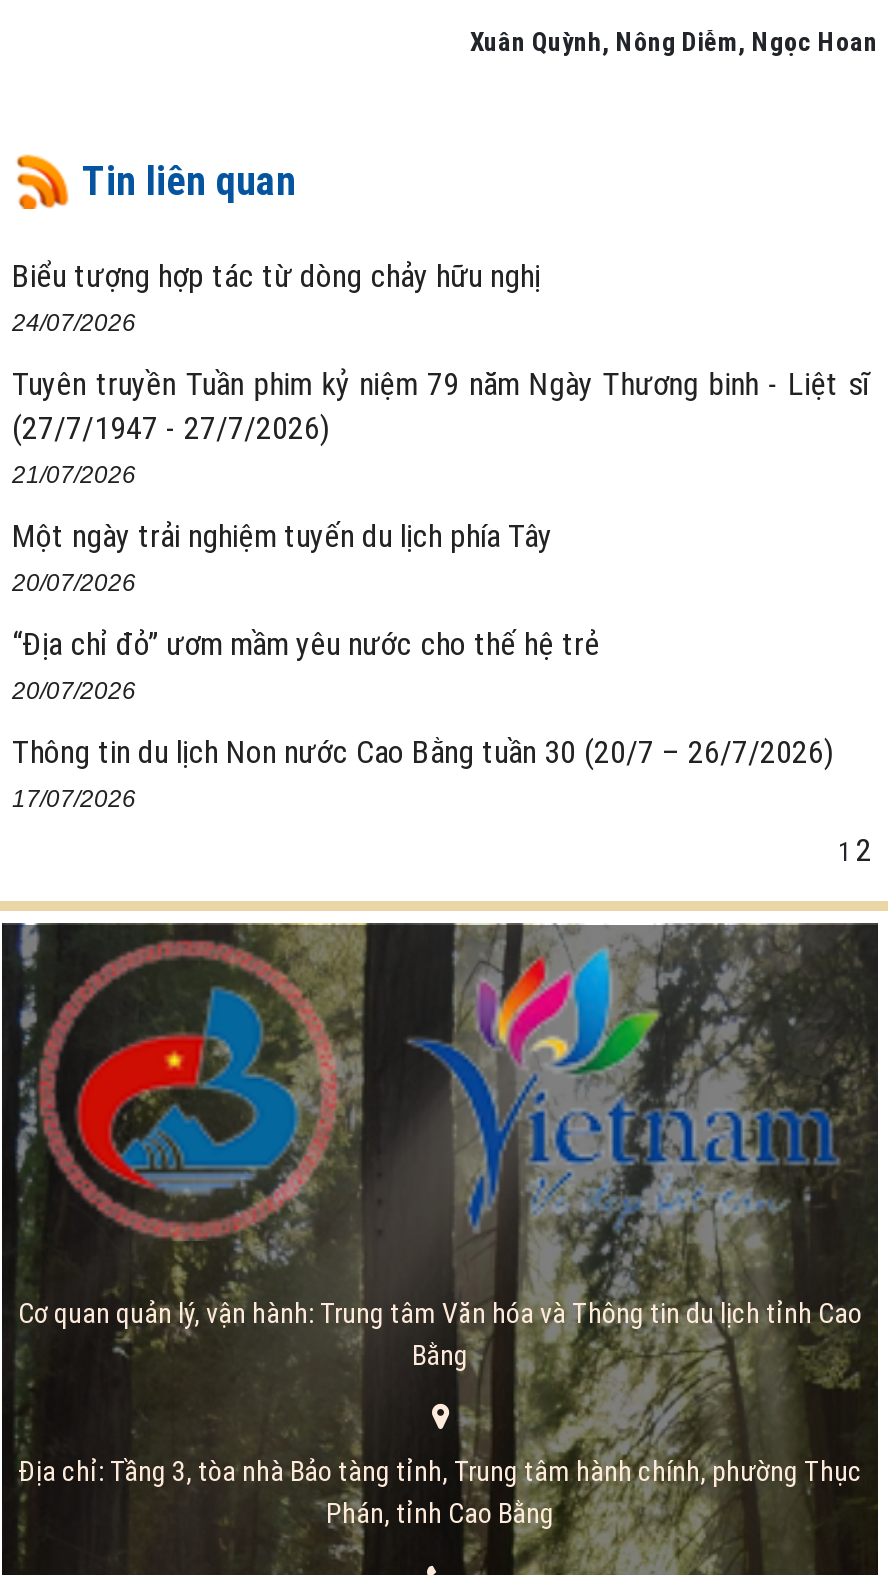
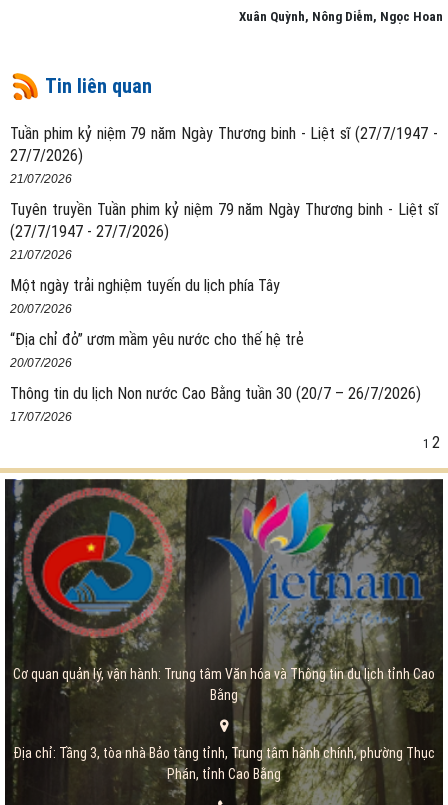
[12,258,540,338] Biểu tượng hợp tác từ dòng chảy hữu nghị | 24/07/2026 -> [10,124,438,186] Tuần phim kỷ niệm 79 năm Ngày Thương binh - Liệt sĩ (27/7/1947 - | 27/7/2026) | 21/07/2026

